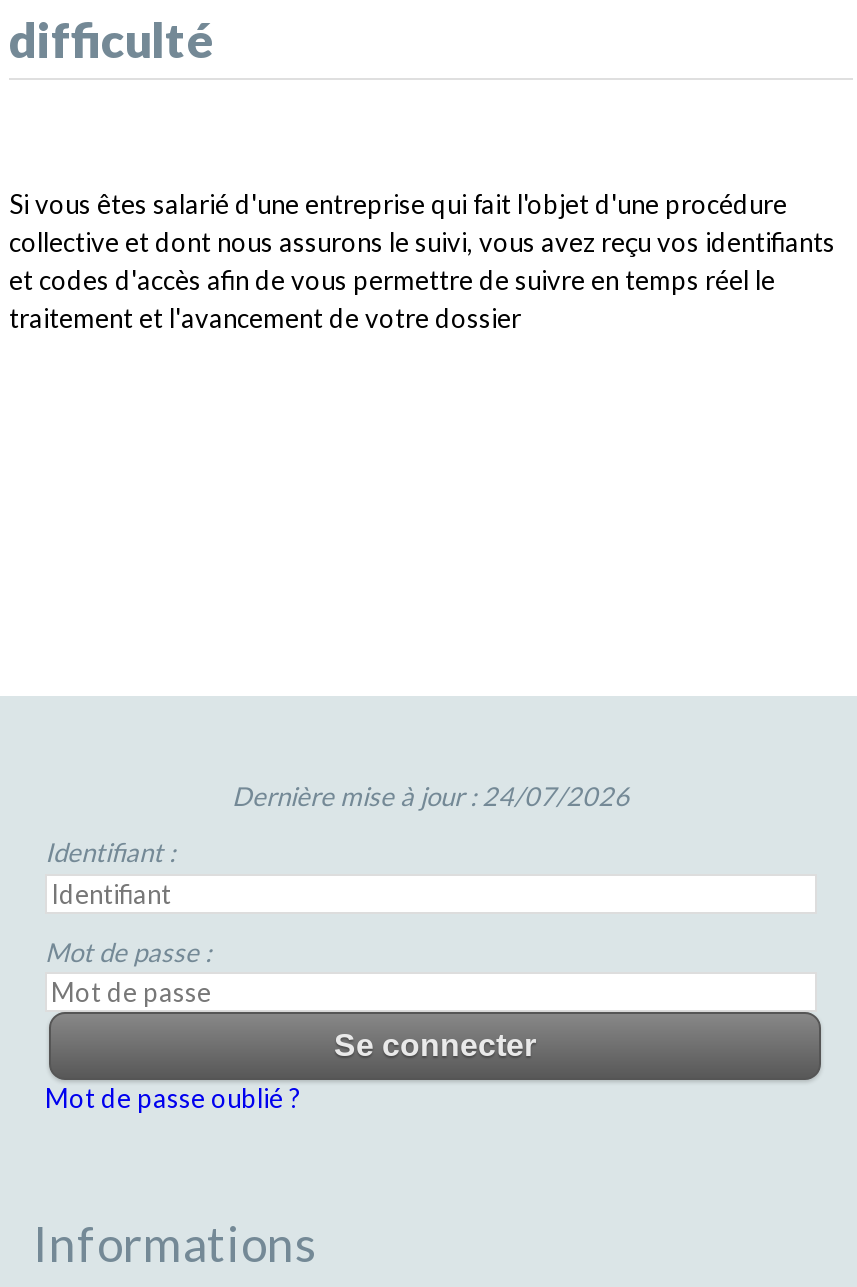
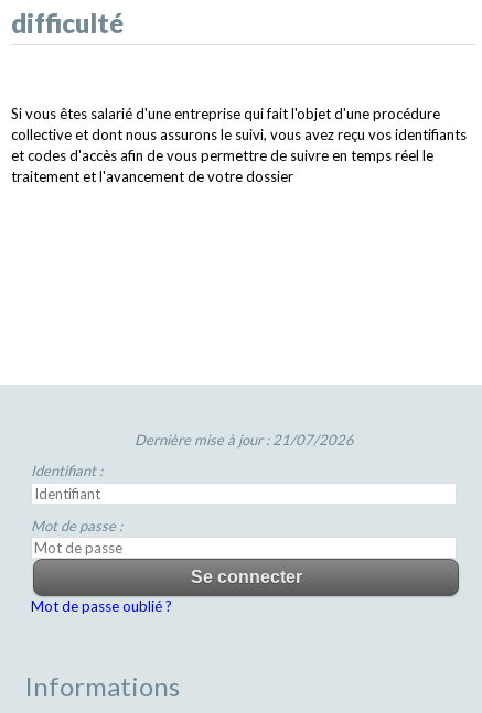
[232,779,630,811] Dernière mise à jour : 24/07/2026 -> [134,430,354,448] Dernière mise à jour : 21/07/2026

